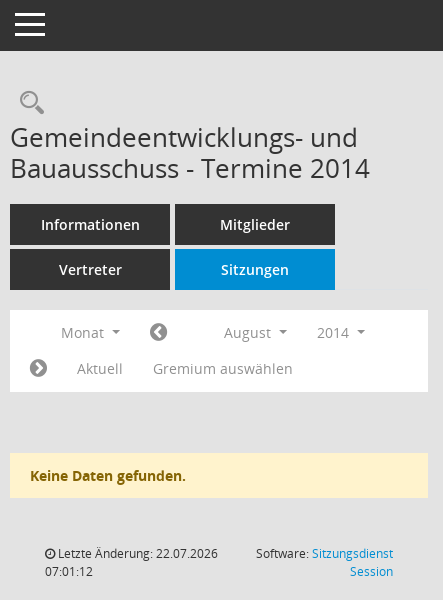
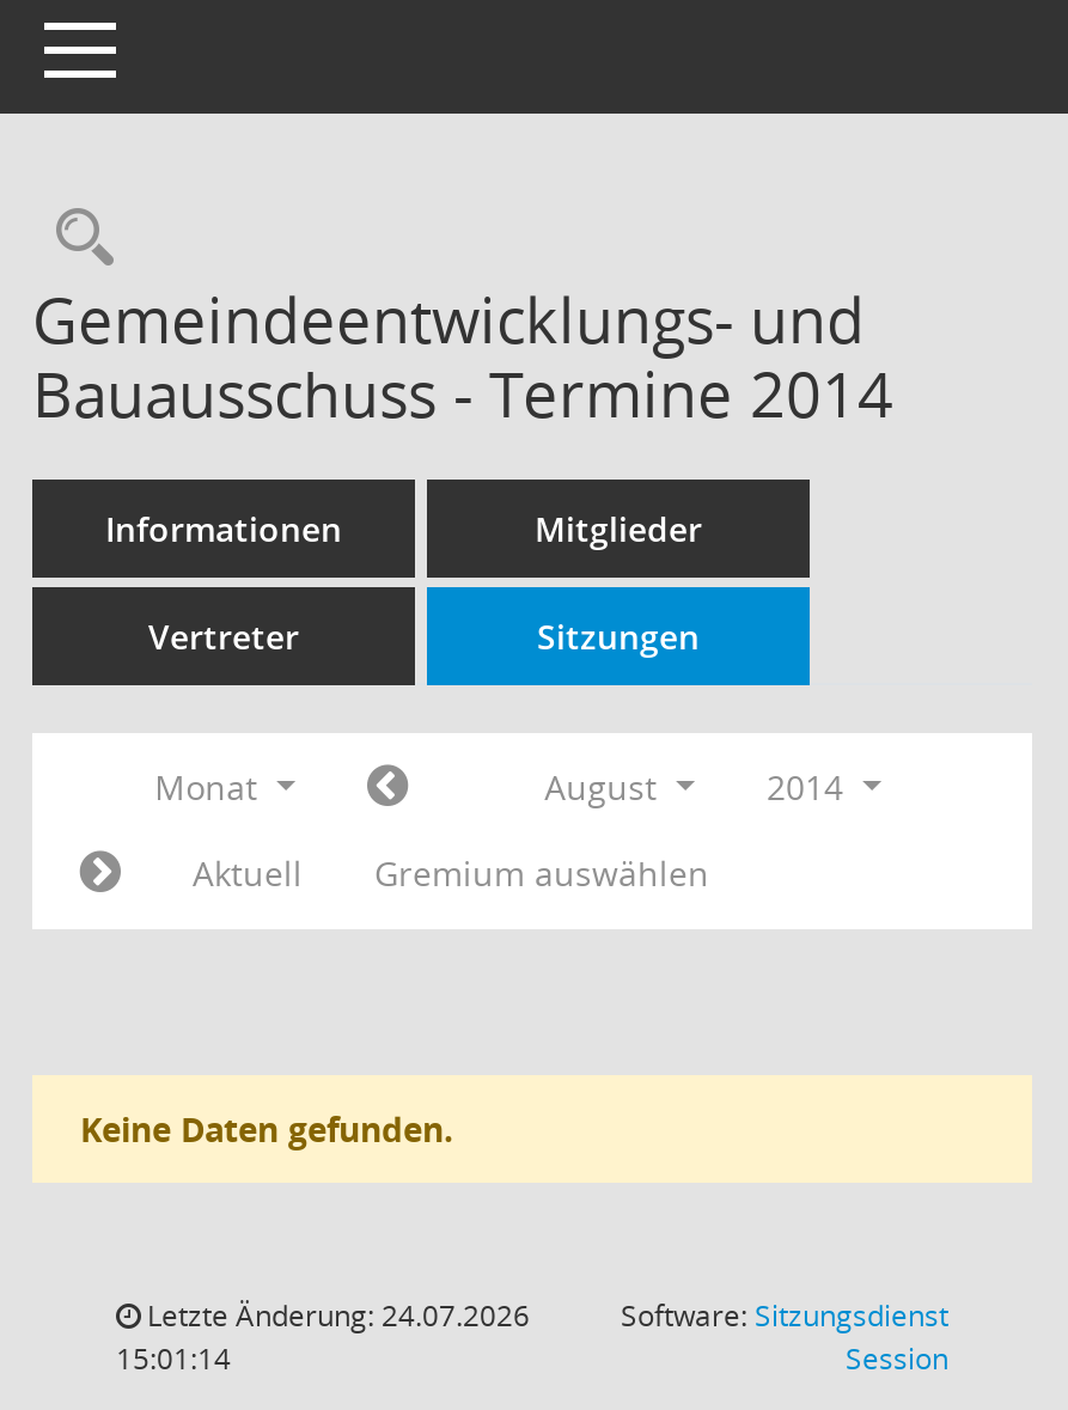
[55,545,218,562] Letzte Änderung: 22.07.2026 -> [140,1295,530,1336] Letzte Änderung: 24.07.2026
[45,563,93,580] 07:01:12 -> [116,1338,231,1379] 15:01:14

